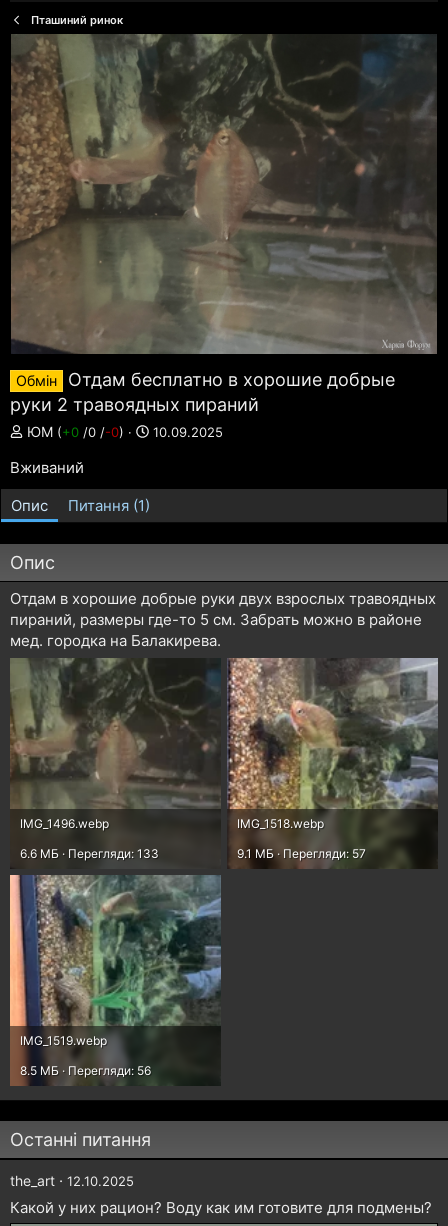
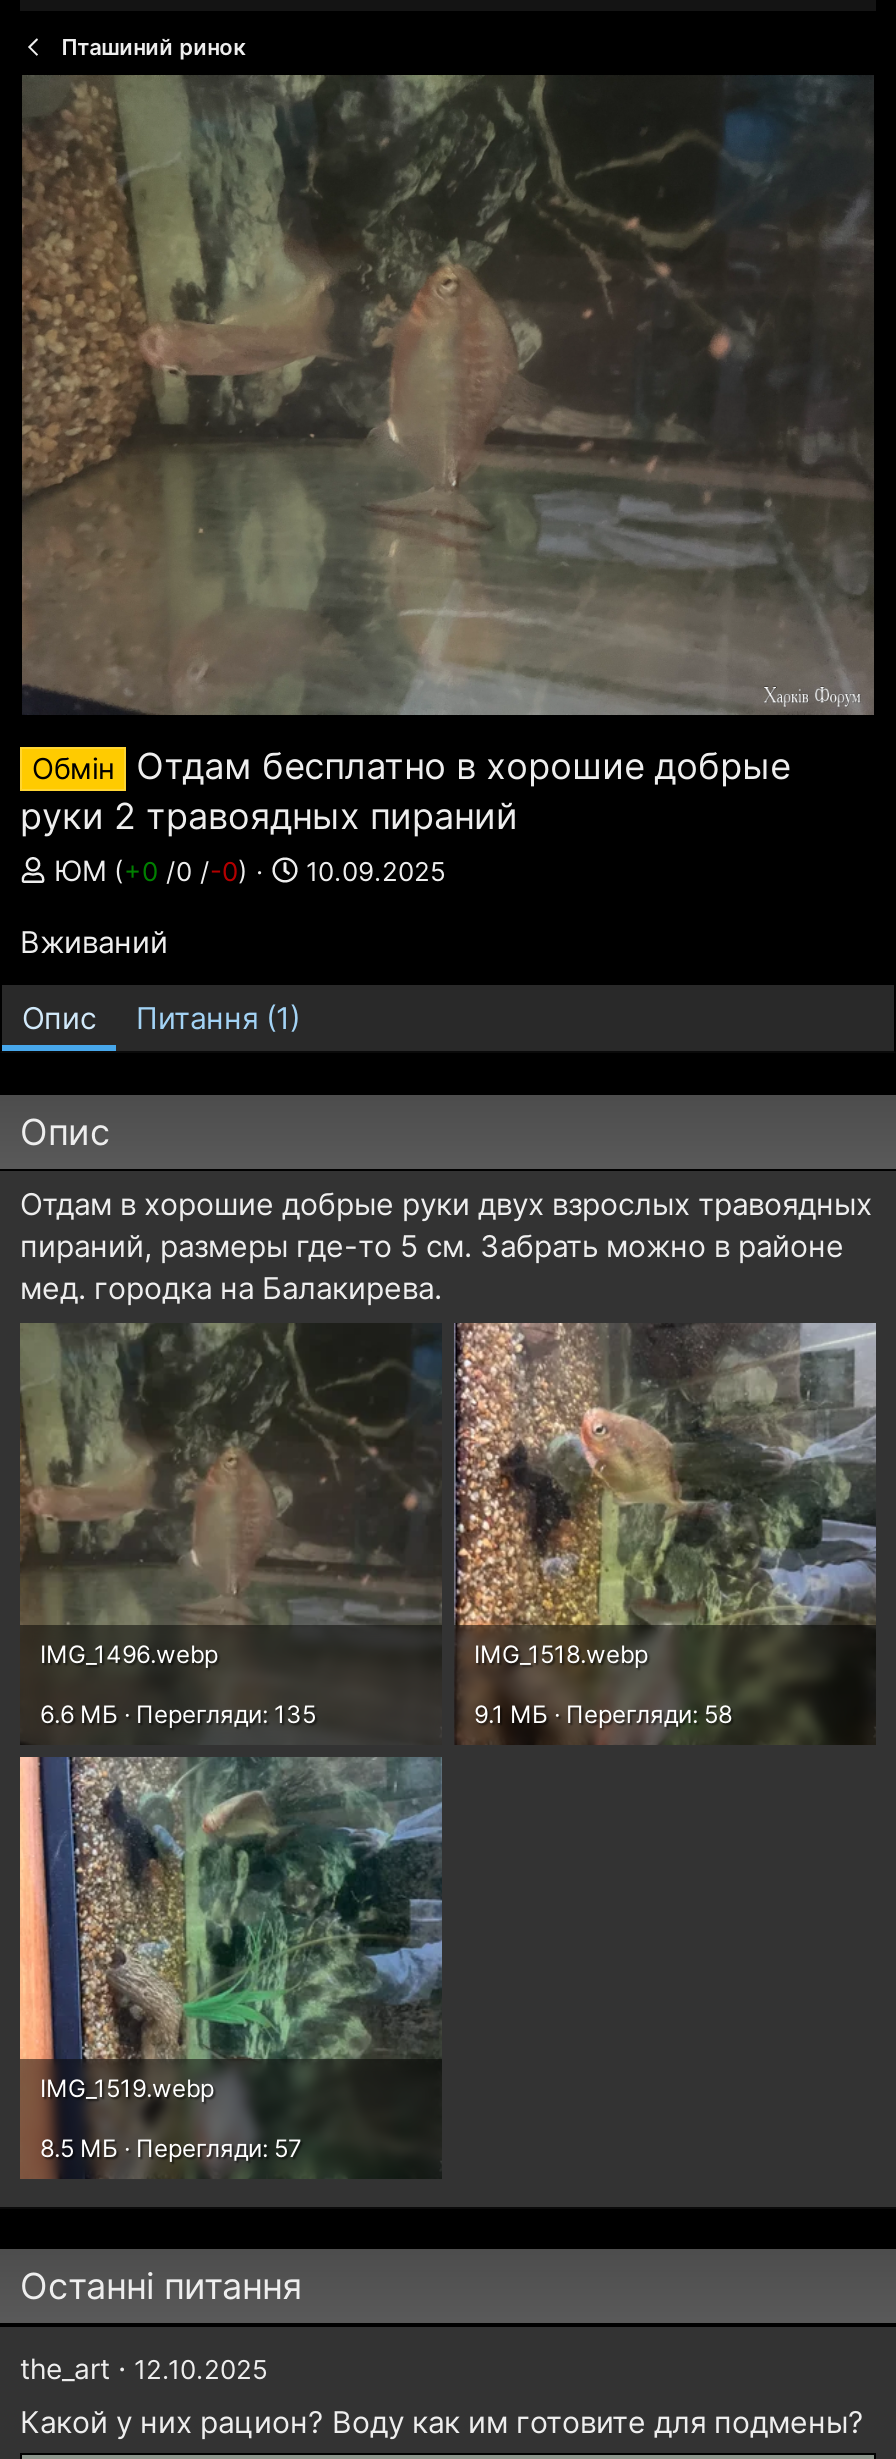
[20,846,159,861] 6.6 MБ · Перегляди: 133 -> [40,1700,316,1730] 6.6 MБ · Перегляди: 135
[237,846,366,861] 9.1 MБ · Перегляди: 57 -> [474,1700,732,1730] 9.1 MБ · Перегляди: 58
[20,1063,151,1078] 8.5 MБ · Перегляди: 56 -> [40,2134,302,2164] 8.5 MБ · Перегляди: 57

